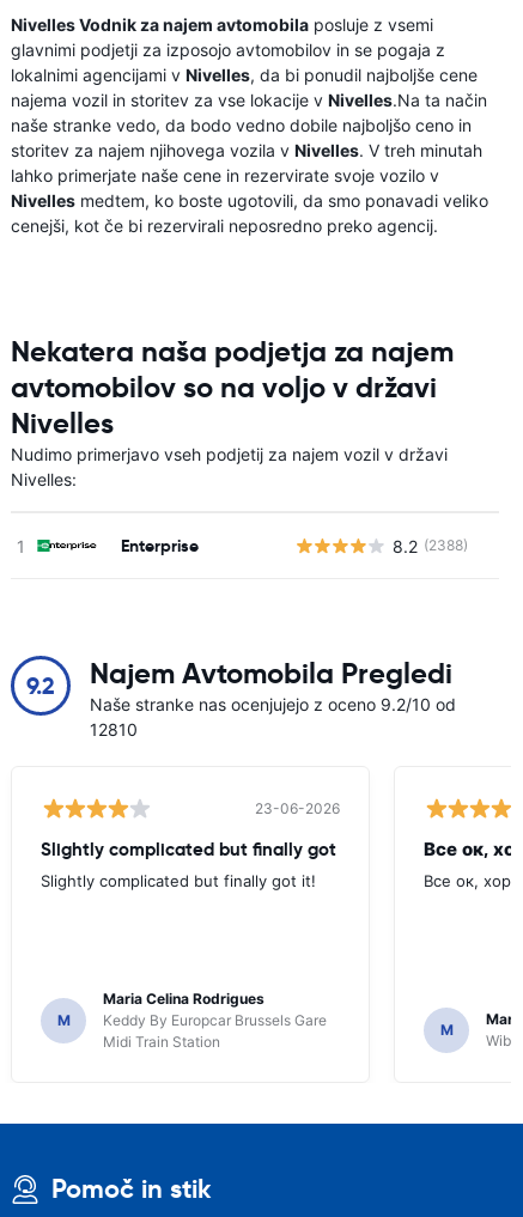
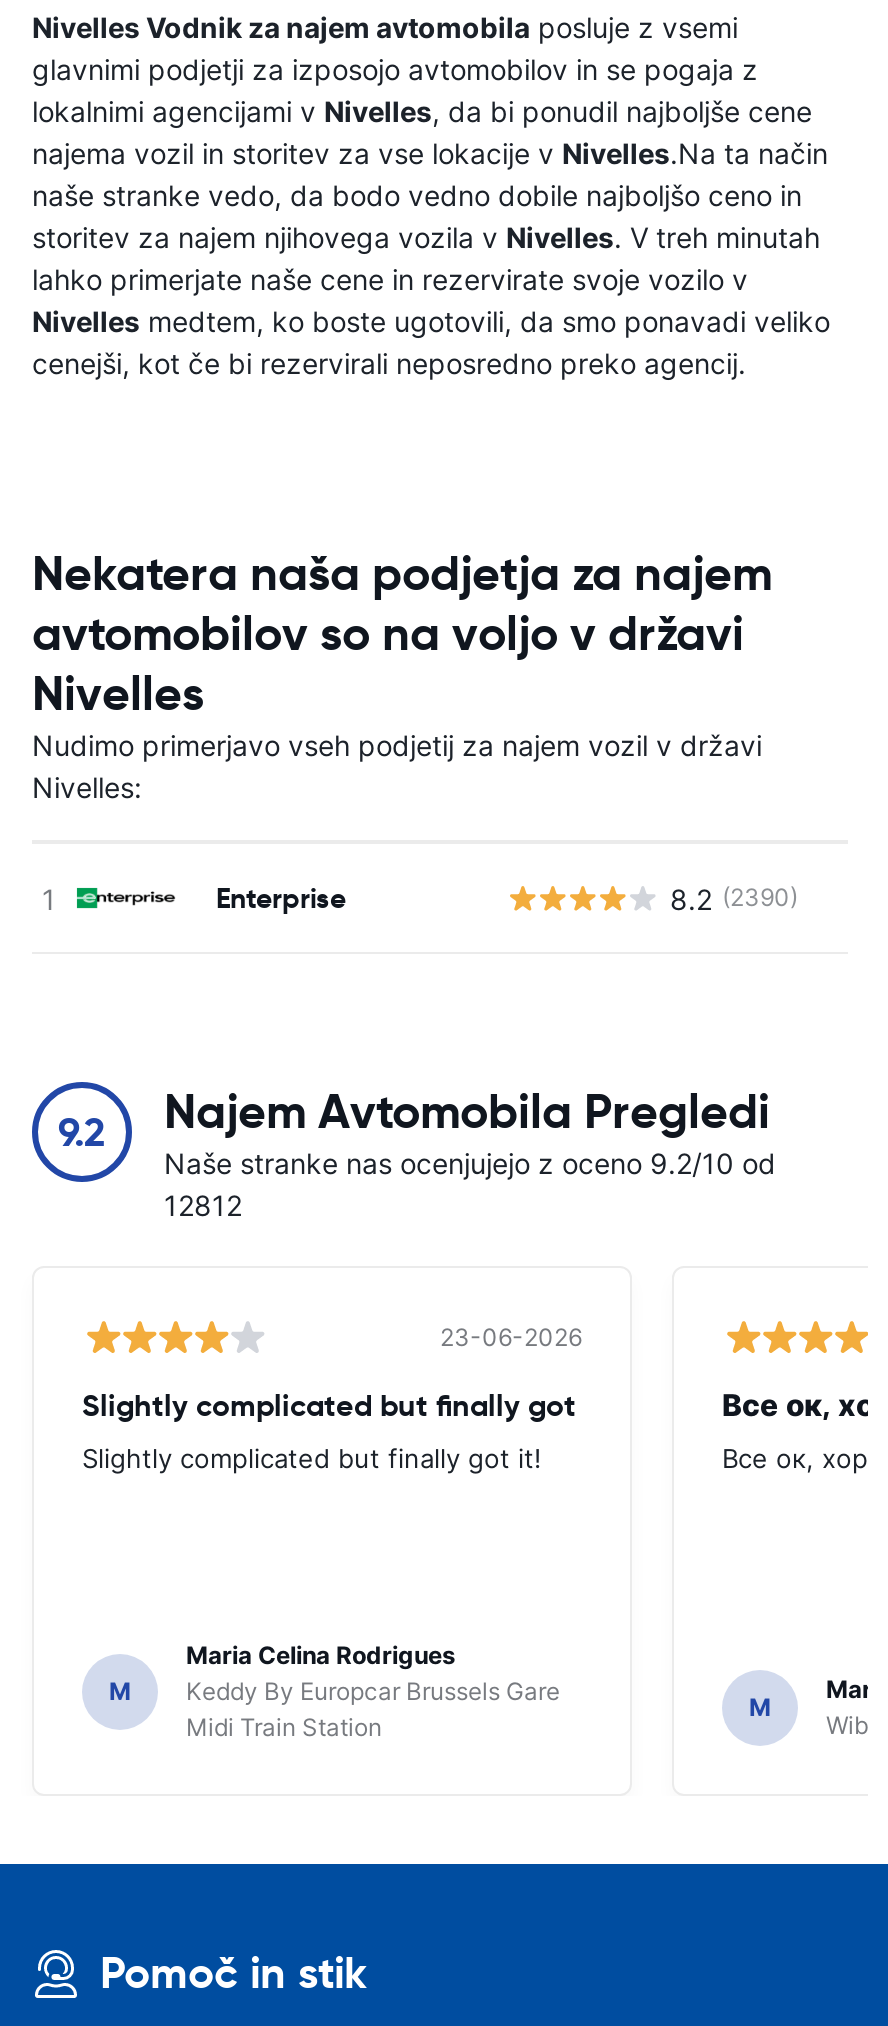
[393,536,468,556] 8.2 (2388) -> [670,881,798,915] 8.2 (2390)
[90,719,138,740] 12810 -> [164,1188,242,1222] 12812

